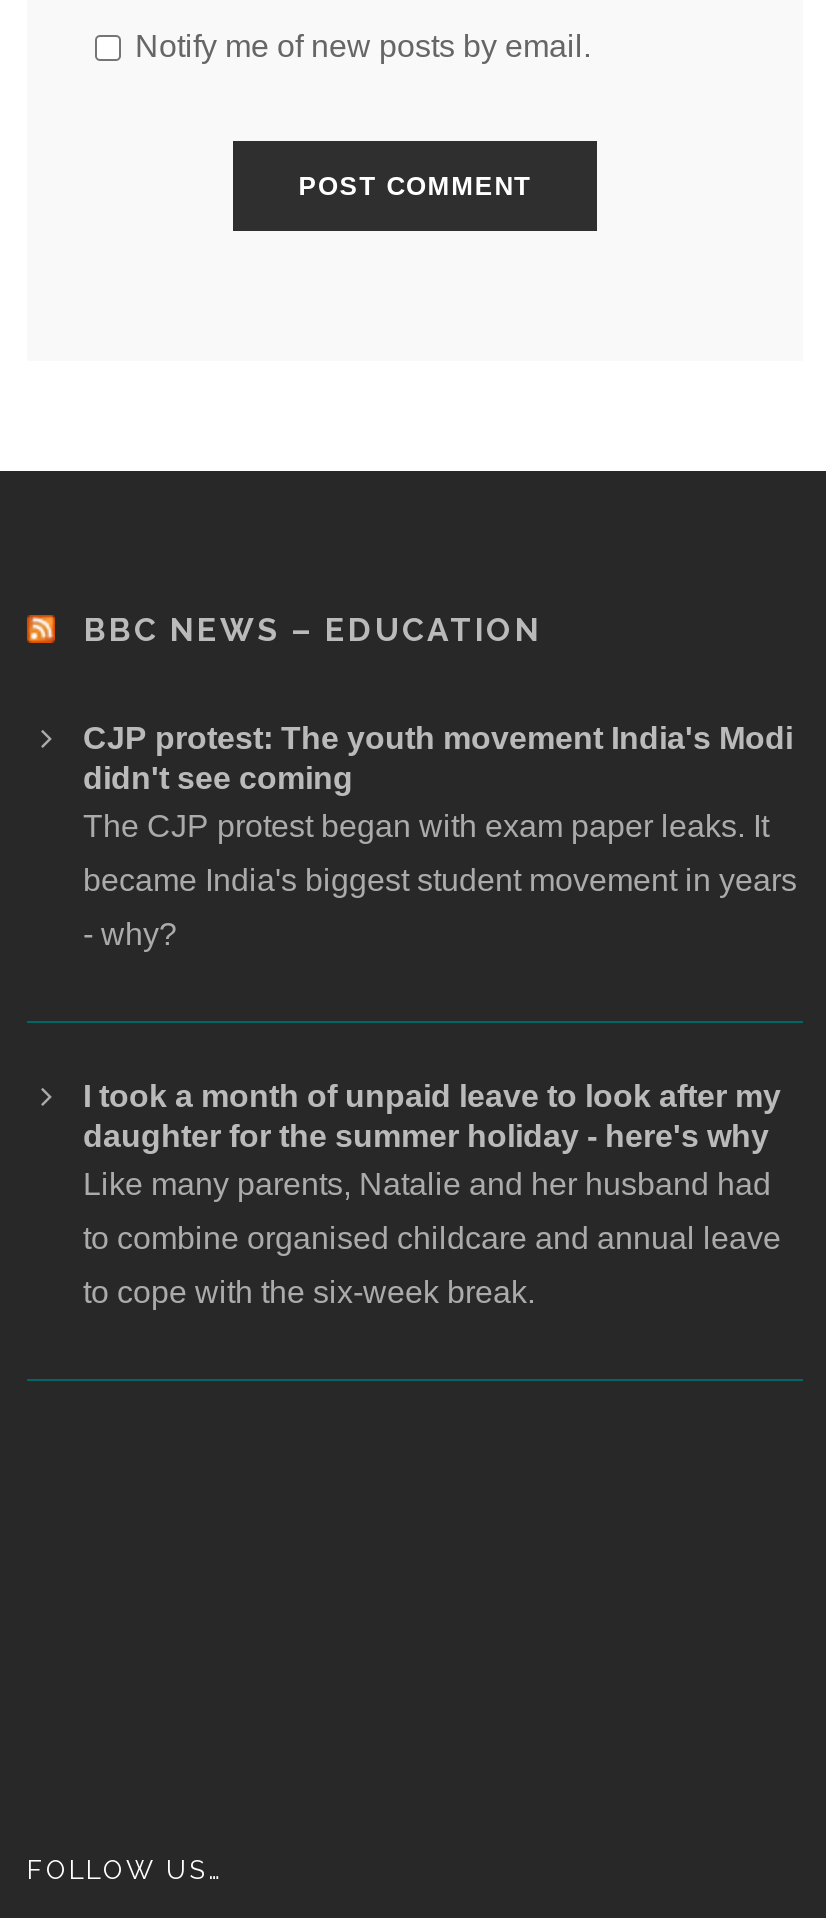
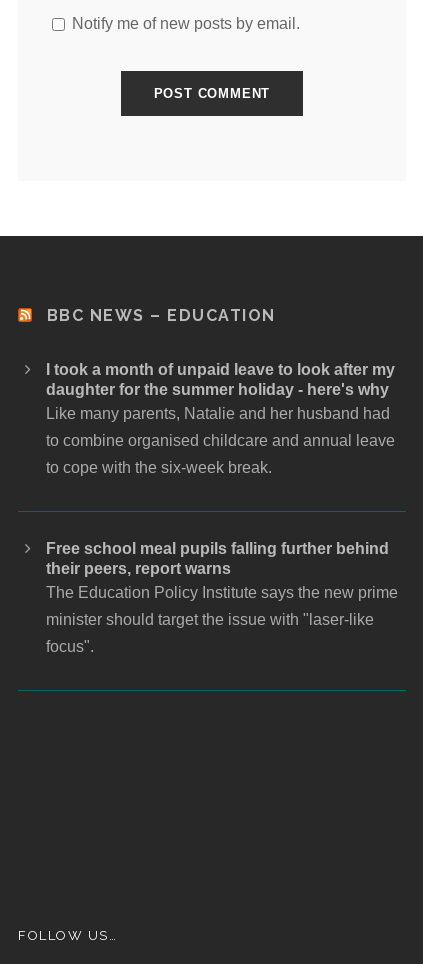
[83,720,797,950] CJP protest: The youth movement India's Modi | didn't see coming | The CJP protest began with exam paper leaks. It | became India's biggest student movement in years | - why? -> none
moved [83,1078,781,1308] -> [46,361,395,476]: I took a month of unpaid leave to look after my | daughter for the summer holiday - here's why | Like many parents, Natalie and her husband had | to combine organised childcare and annual leave | to cope with the six-week break.
none -> [46,540,398,655] Free school meal pupils falling further behind | their peers, report warns | The Education Policy Institute says the new prime | minister should target the issue with "laser-like | focus".

